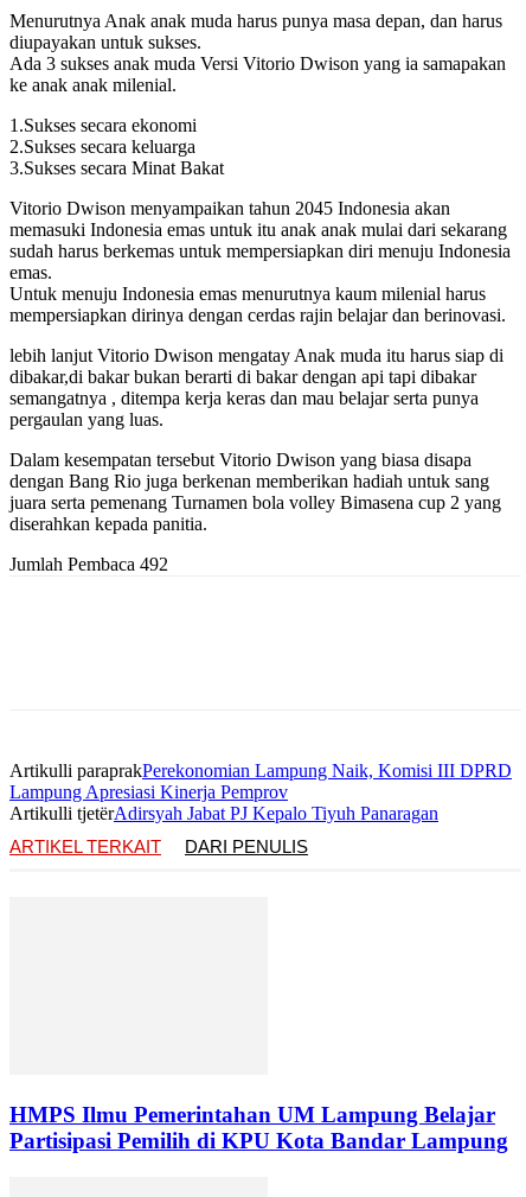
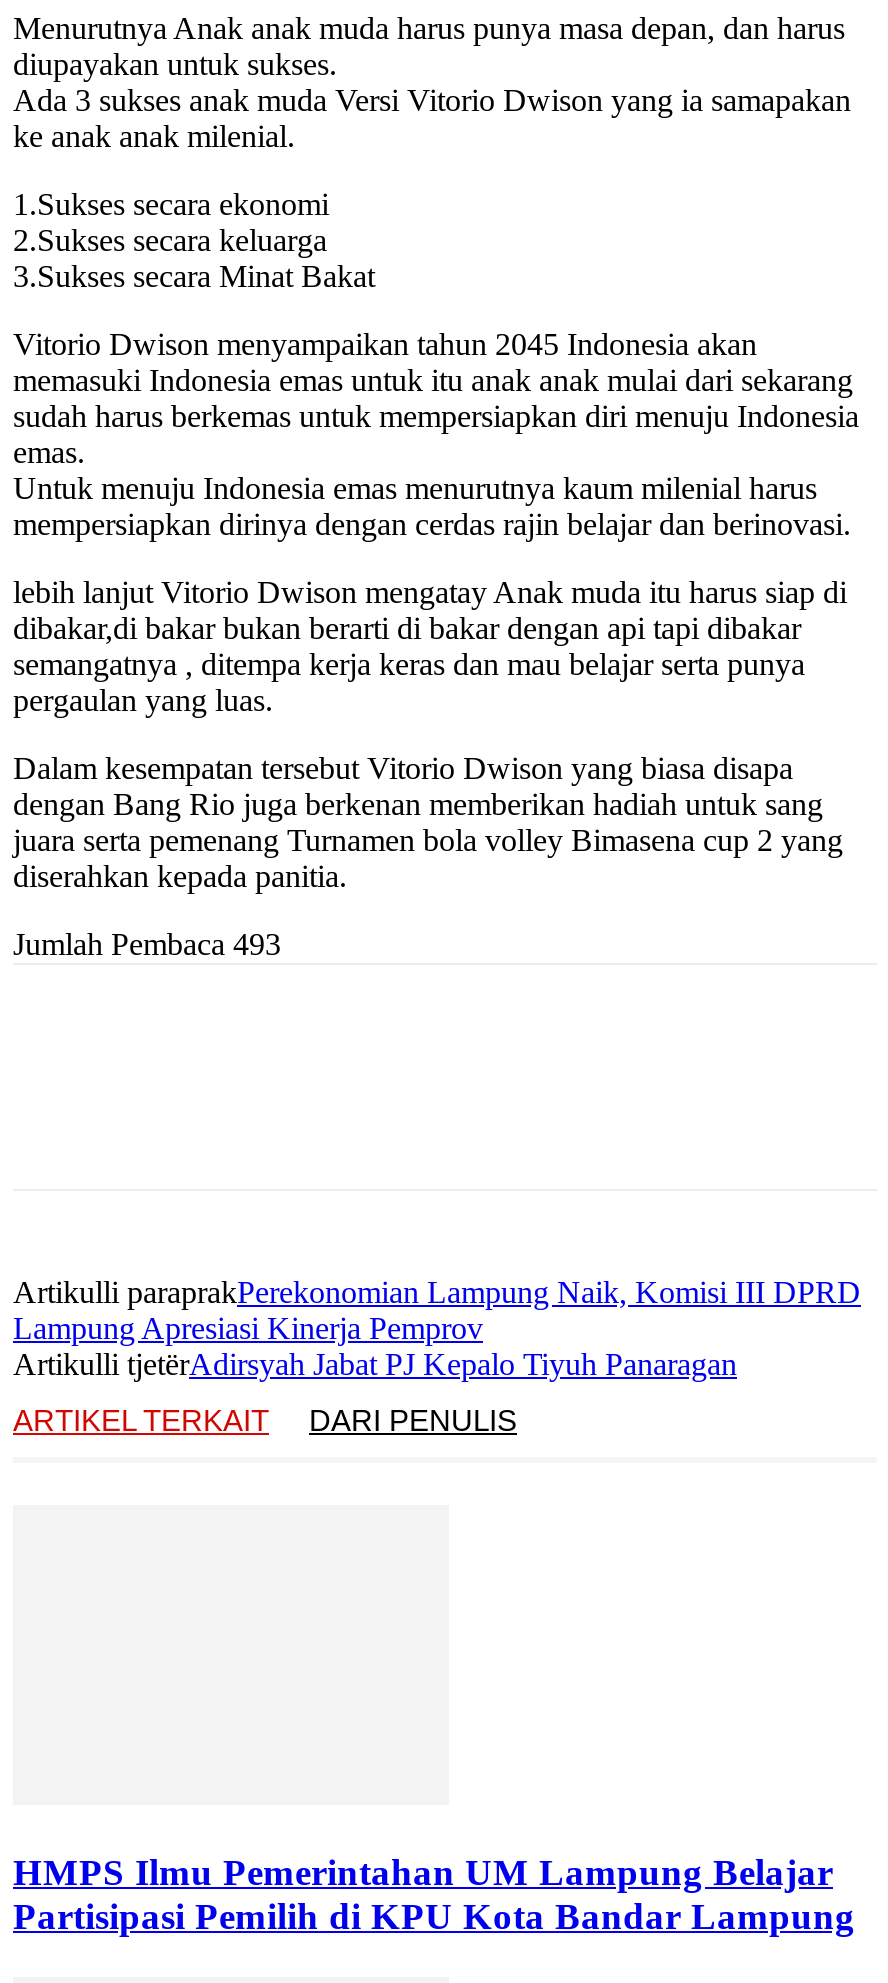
[9,555,168,575] Jumlah Pembaca 492 -> [13,928,281,962] Jumlah Pembaca 493

